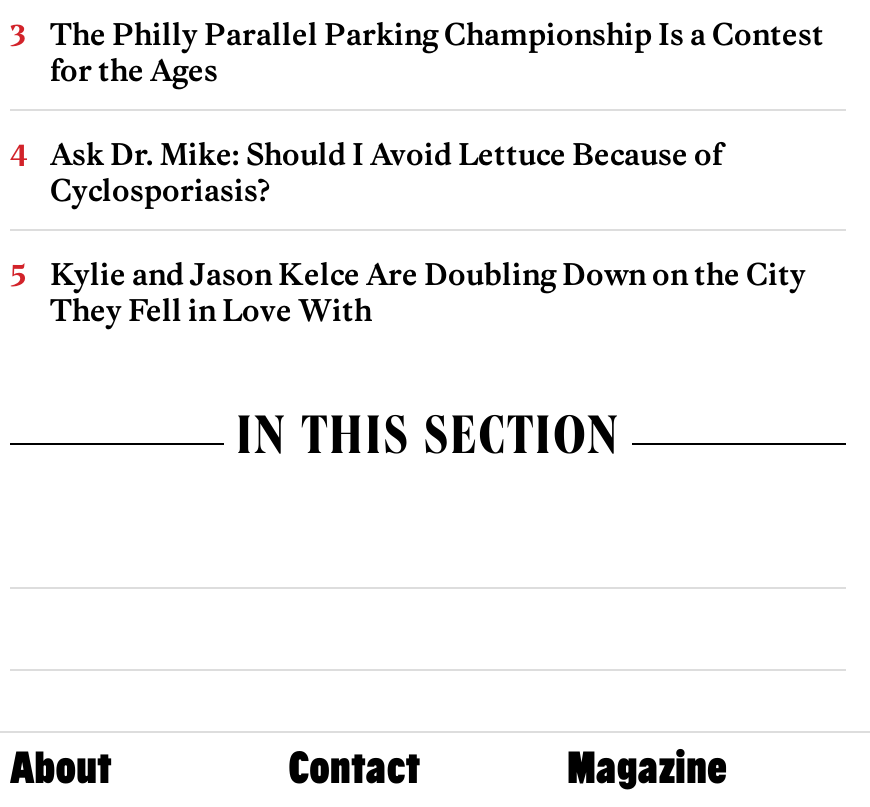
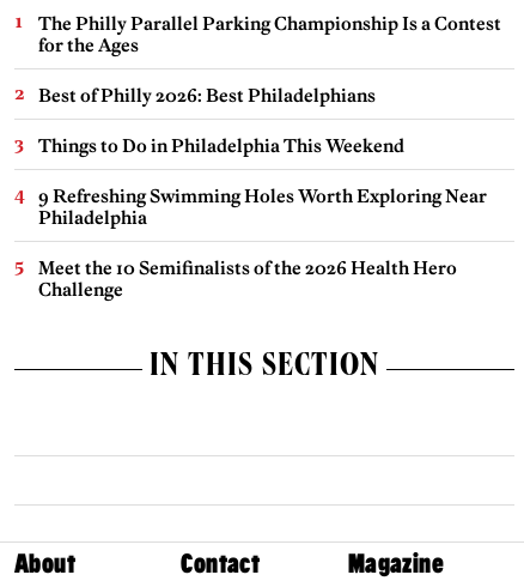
[50,136,806,330] Ask Dr. Mike: Should I Avoid Lettuce Because of | Cyclosporiasis? | Kylie and Jason Kelce Are Doubling Down on the City | They Fell in Love With -> [38,84,487,301] Best of Philly 2026: Best Philadelphians | Things to Do in Philadelphia This Weekend | 9 Refreshing Swimming Holes Worth Exploring Near | Philadelphia | Meet the 10 Semifinalists of the 2026 Health Hero | Challenge

